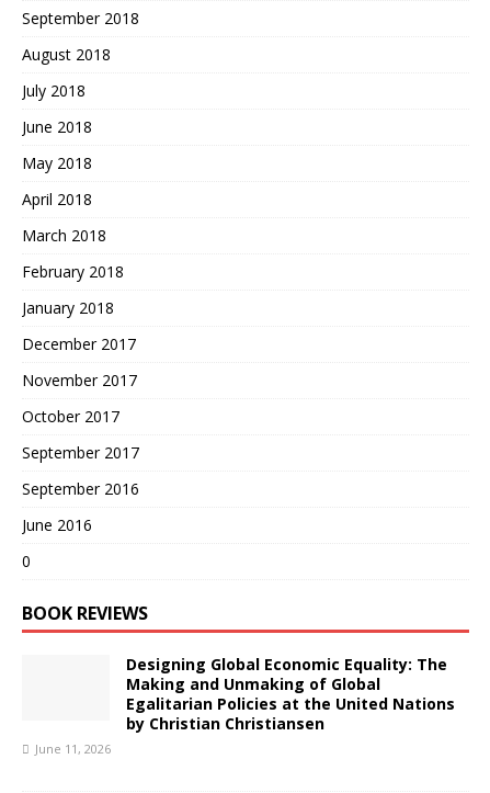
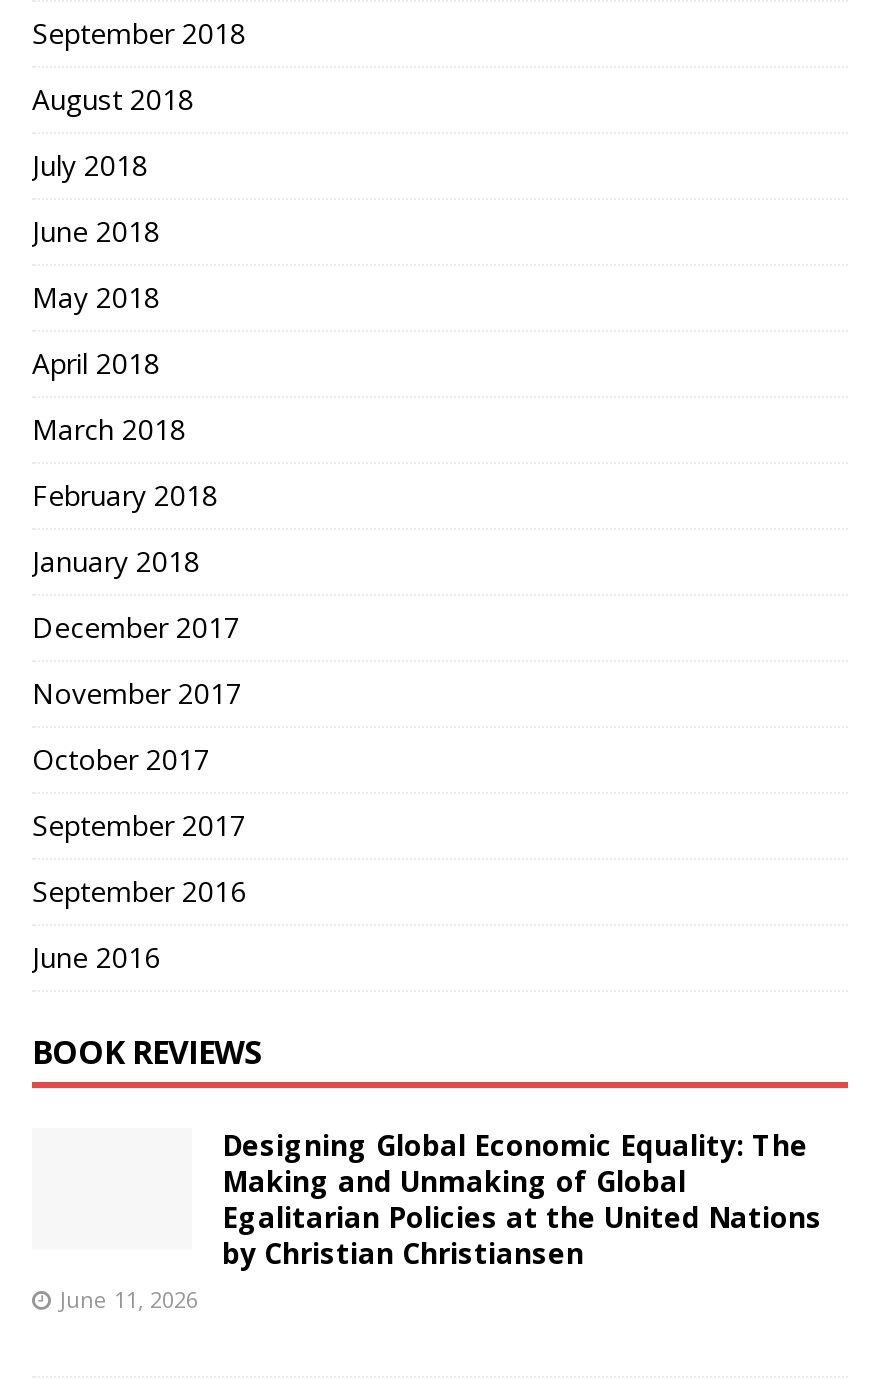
[22,551,31,572] 0 -> none

